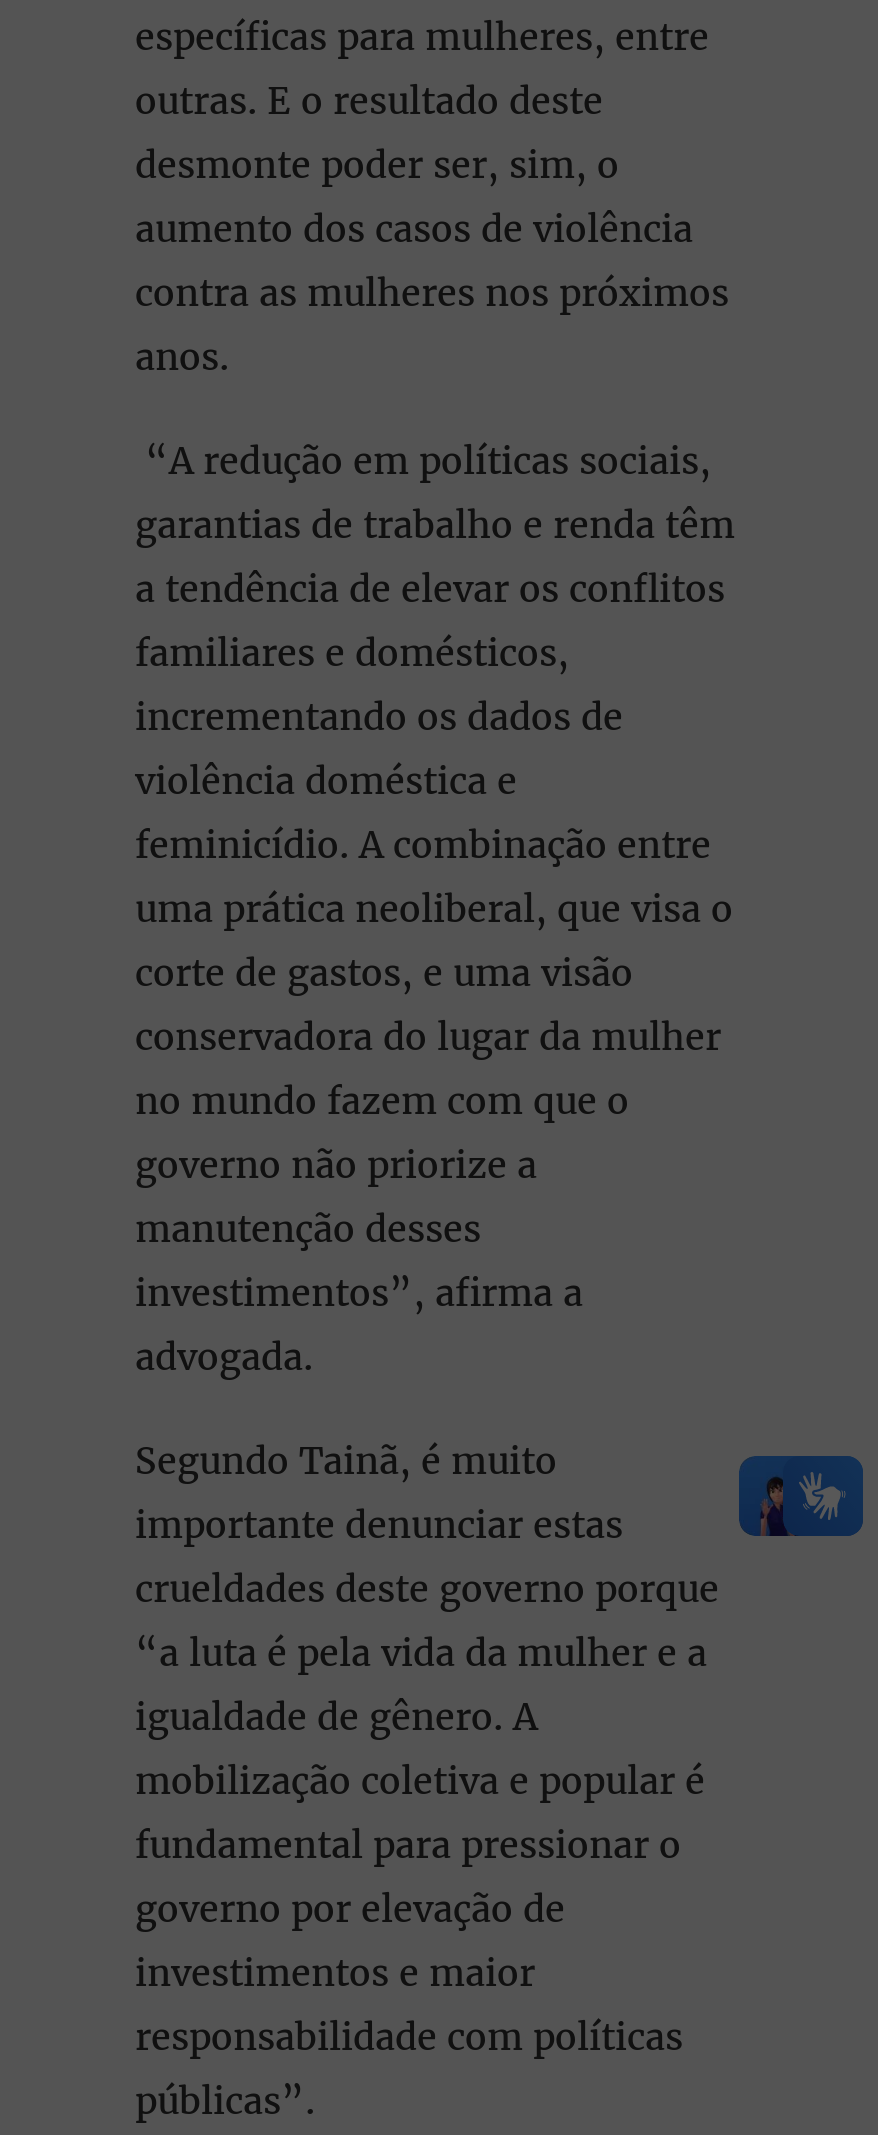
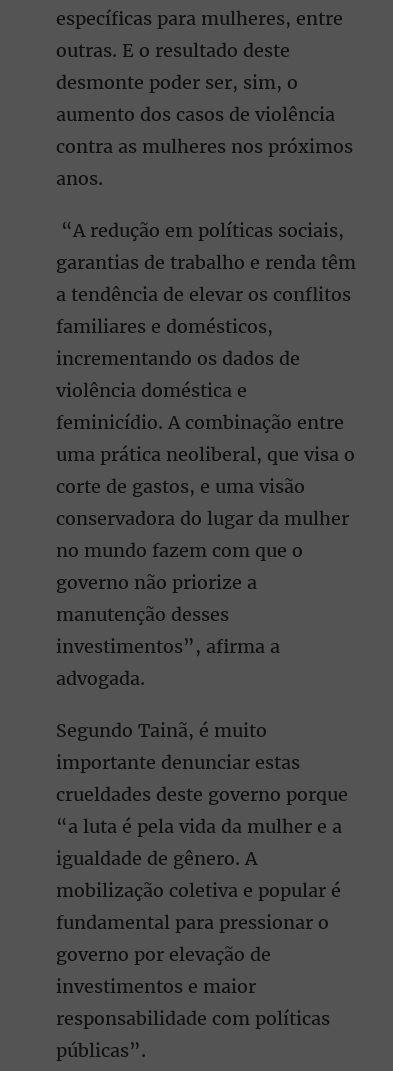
[737,1454,865,1538] [image] -> none

